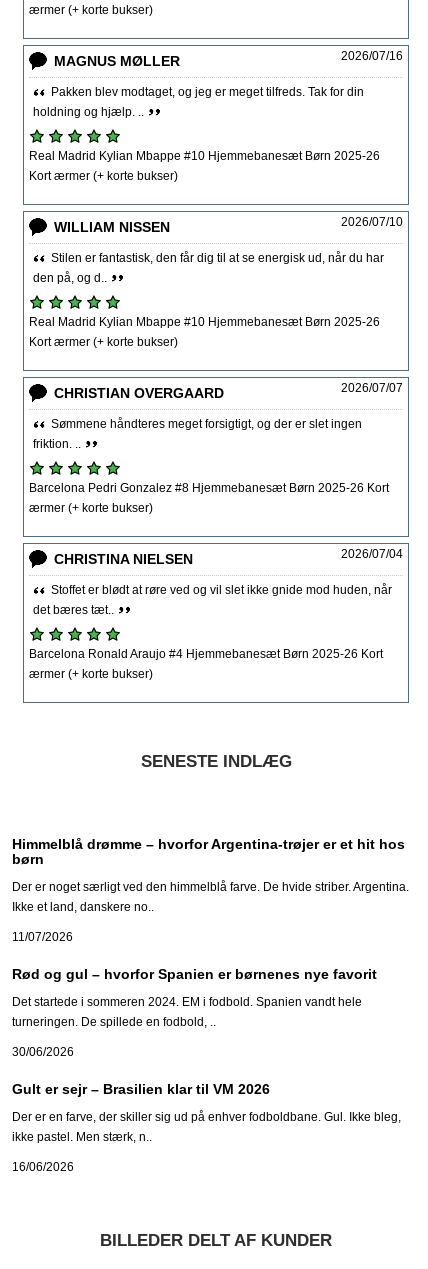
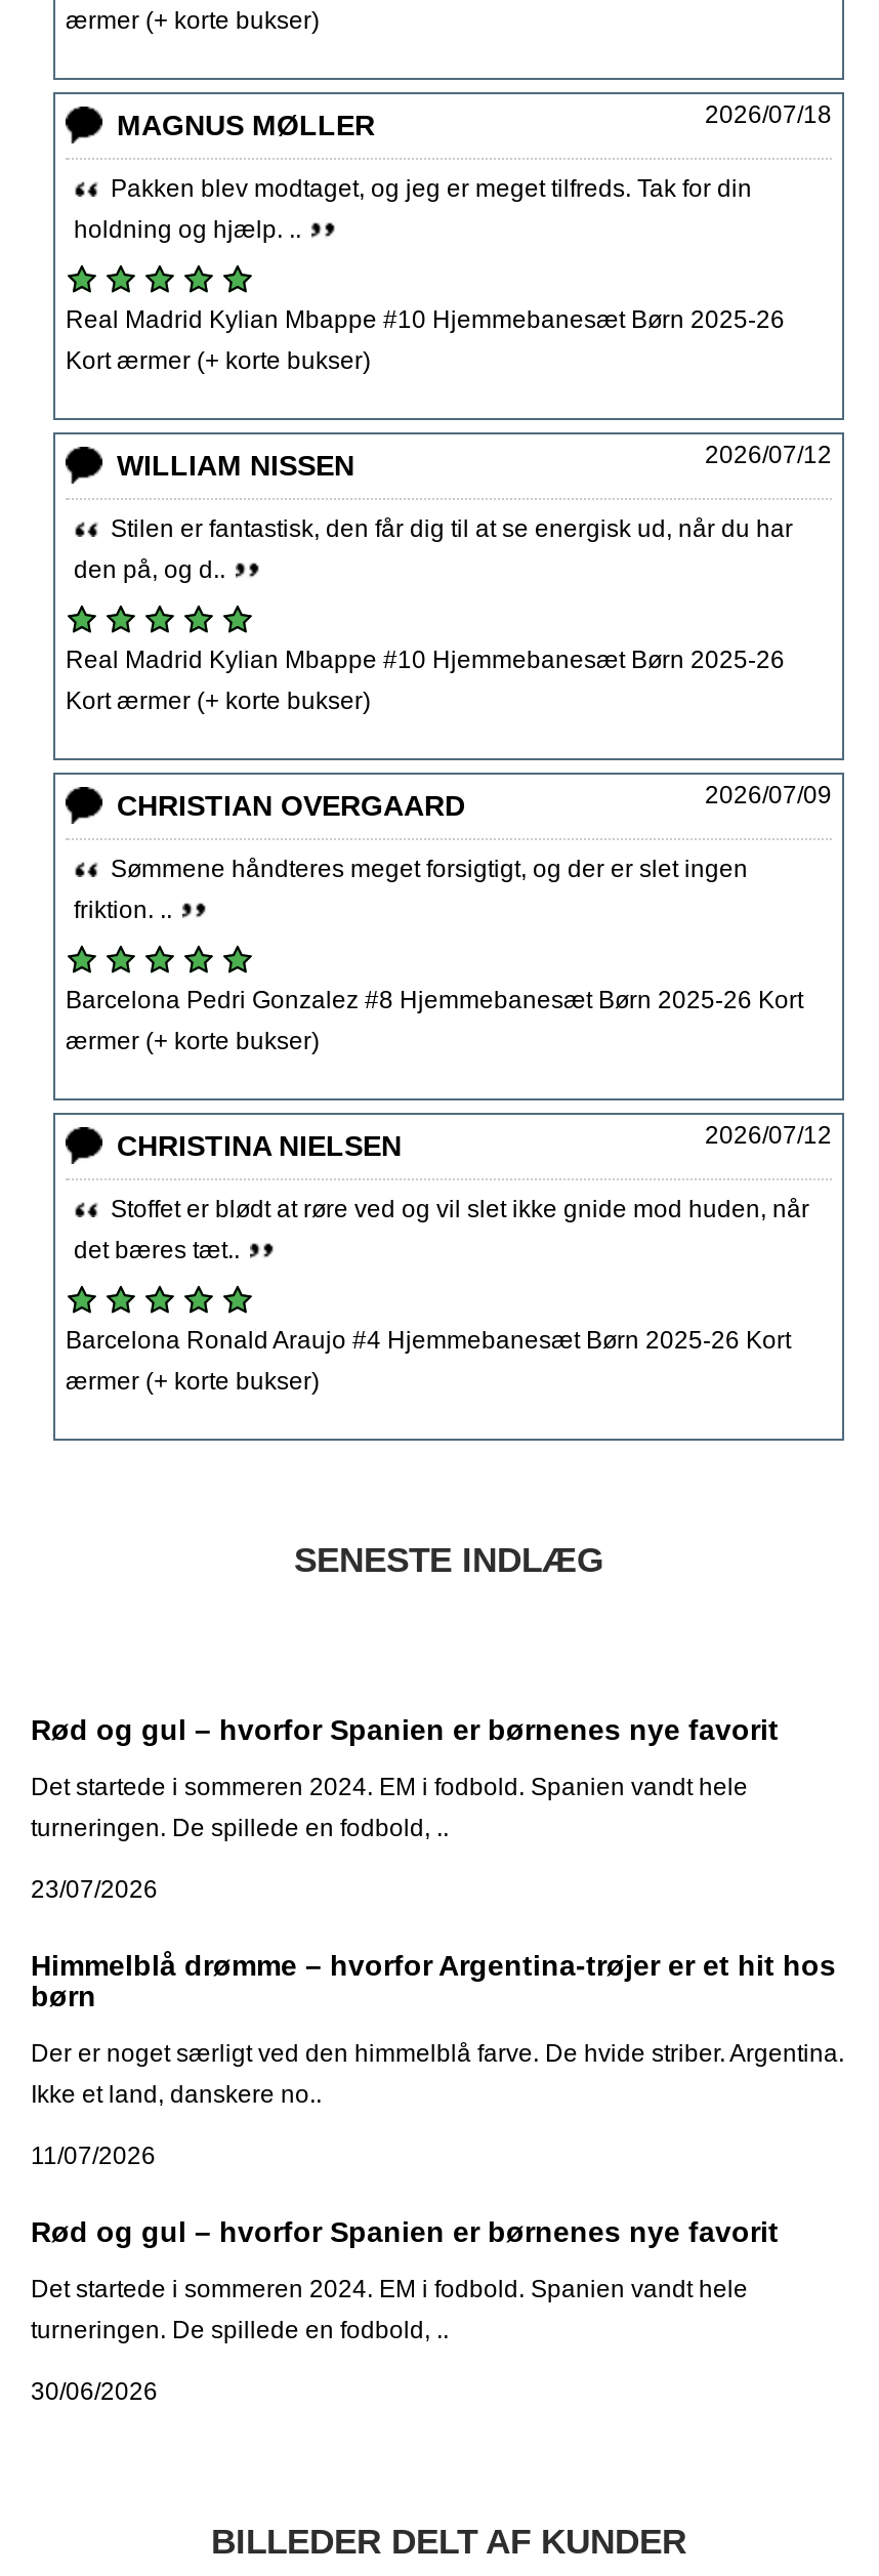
[341,49,403,63] 2026/07/16 -> [705,101,832,130] 2026/07/18
[341,215,403,229] 2026/07/10 -> [705,441,832,470] 2026/07/12
[341,381,403,395] 2026/07/07 -> [705,782,832,810] 2026/07/09
[341,547,403,561] 2026/07/04 -> [705,1122,832,1150] 2026/07/12
none -> [31,1714,779,1905] Rød og gul – hvorfor Spanien er børnenes nye favorit | Det startede i sommeren 2024. EM i fodbold. Spanien vandt hele | turneringen. De spillede en fodbold, .. | 23/07/2026
moved [12,836,409,1059] -> [31,1950,844,2407]: Himmelblå drømme – hvorfor Argentina-trøjer er et hit hos | børn | Der er noget særligt ved den himmelblå farve. De hvide striber. Argentina. | ... | turneringen. De spillede en fodbold, .. | 30/06/2026
[12,1081,401,1174] Gult er sejr – Brasilien klar til VM 2026 | Der er en farve, der skiller sig ud på enhver fodboldbane. Gul. Ikke bleg, | ikke pastel. Men stærk, n.. | 16/06/2026 -> none

